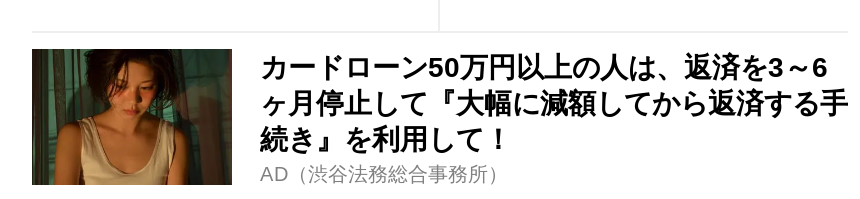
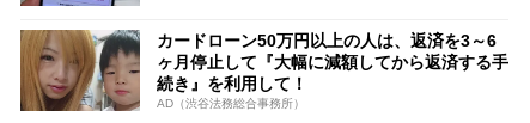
[30,46,234,186] [image] -> [19,29,141,112] [image]

